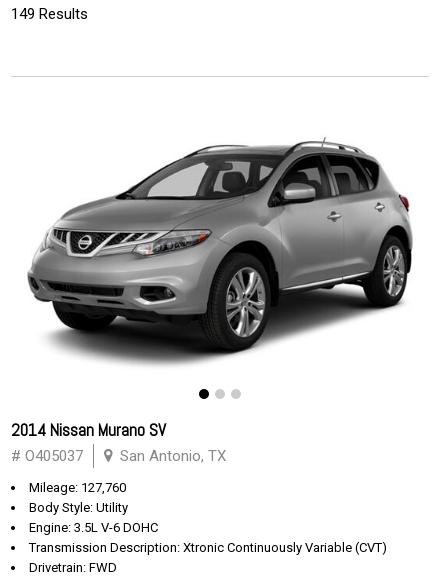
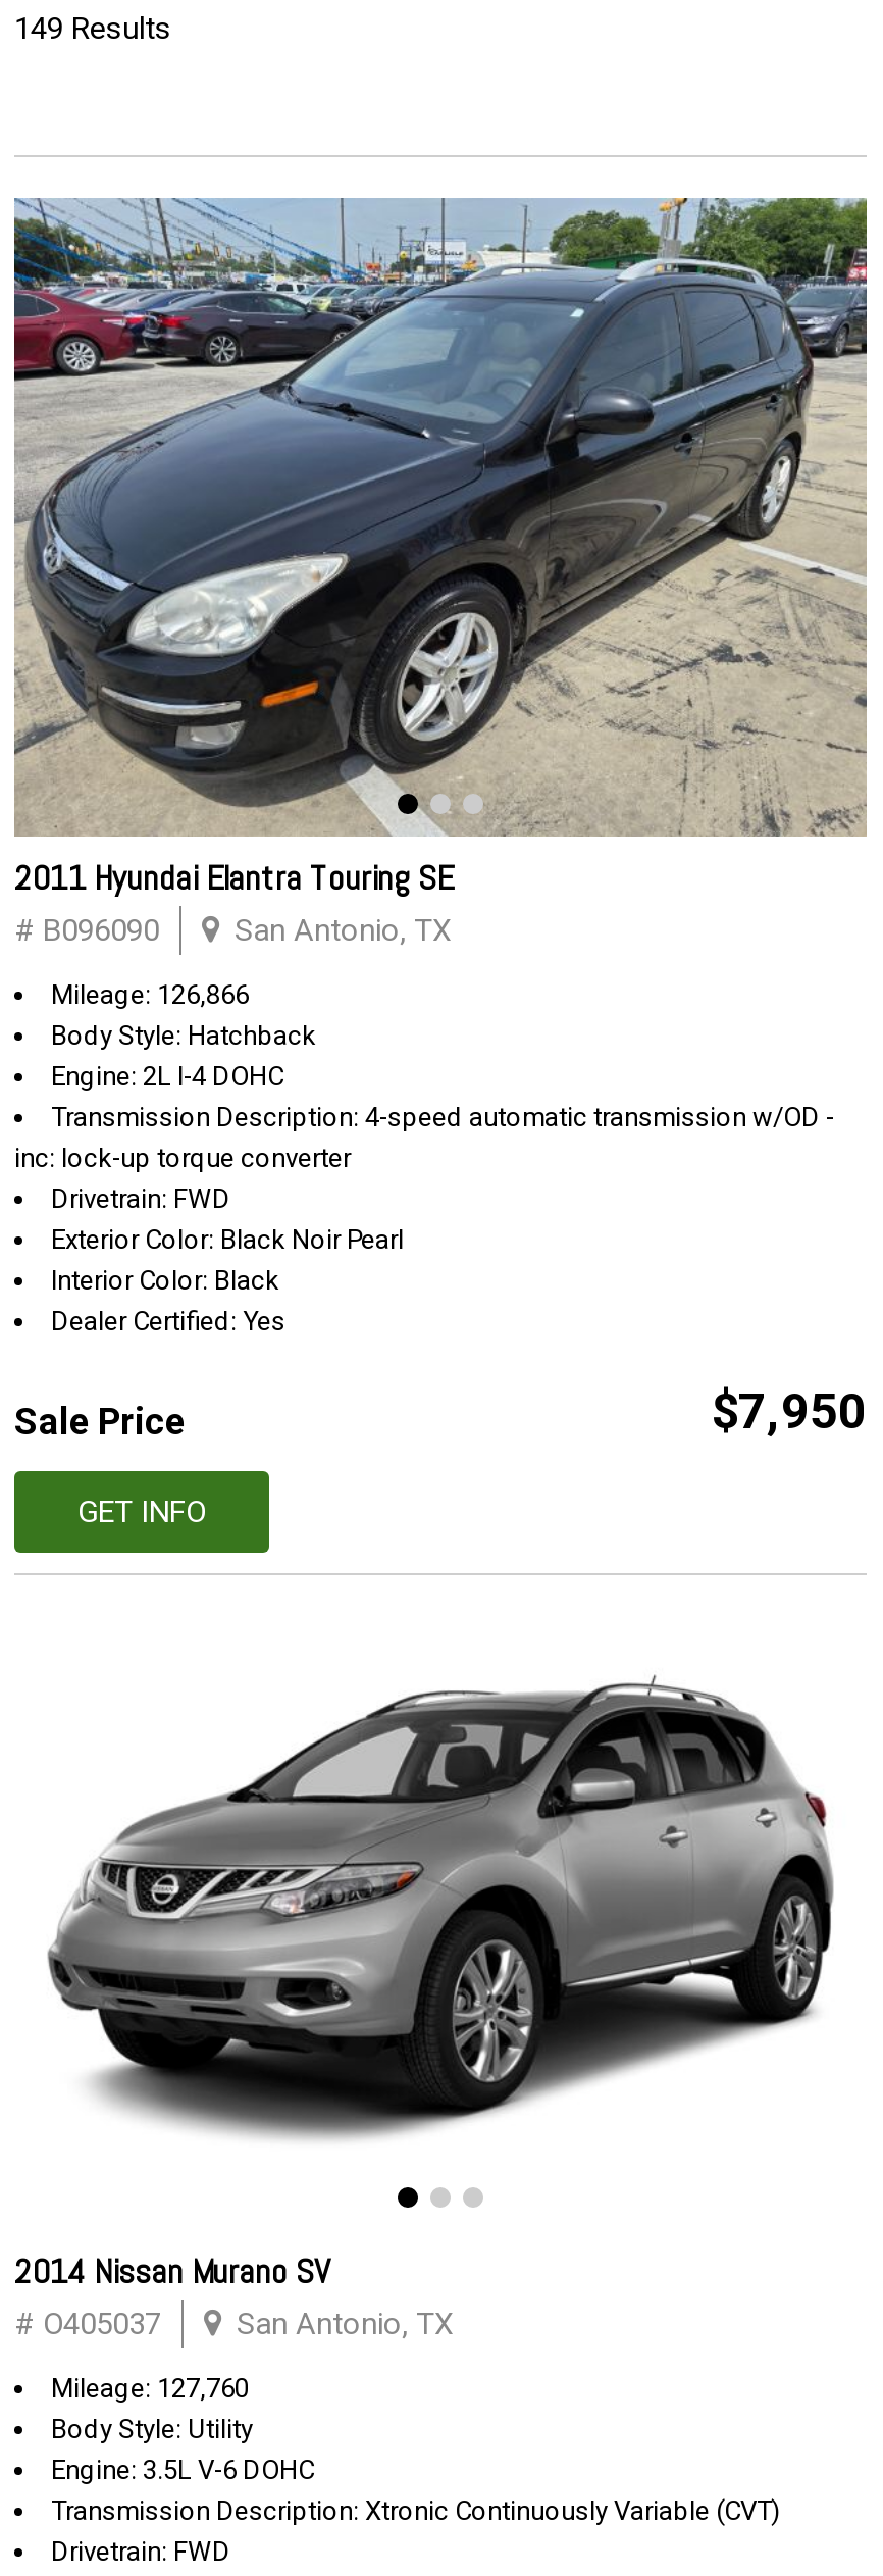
none -> [12,196,869,1529] [image] | 2011 Hyundai Elantra Touring SE | # B096090 | San Antonio, TX | Mileage: 126,866 | Body Style: Hatchback | Engine: 2L I-4 DOHC | Transmission Description: 4-speed automatic transmission w/OD - | inc: lock-up torque converter | Drivetrain: FWD | Exterior Color: Black Noir Pearl | Interior Color: Black | Dealer Certified: Yes | Sale Price | $7,950 | GET INFO

